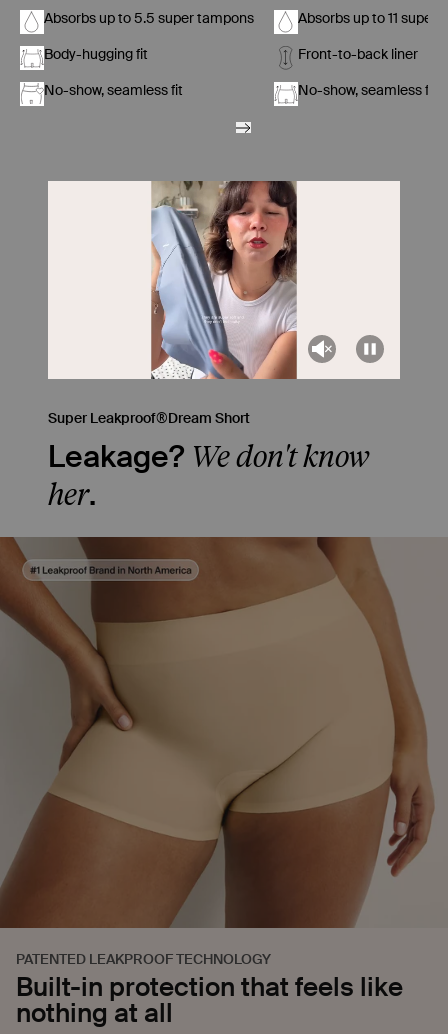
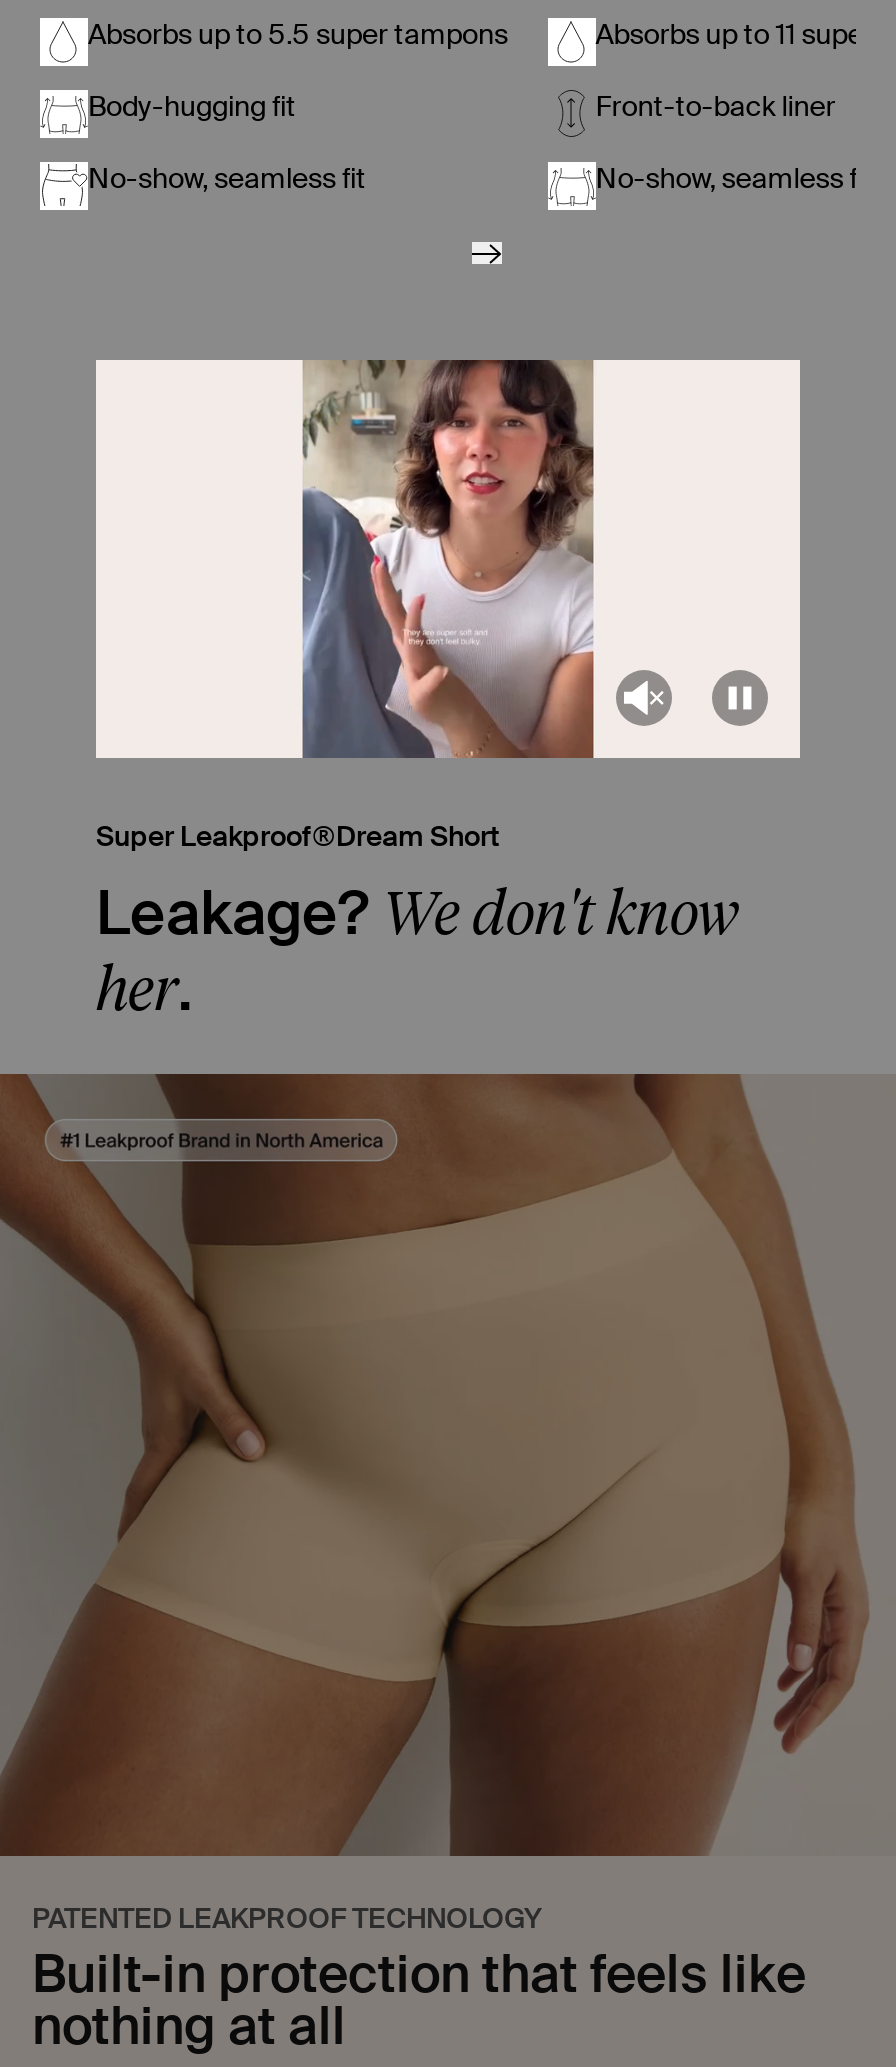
[151,180,297,380] [image] -> [300,359,594,759] [image]

